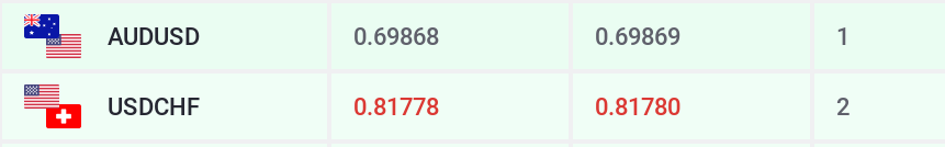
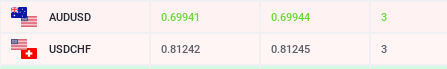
[353,23,439,52] 0.69868 -> [161,11,200,24] 0.69941
[595,23,680,52] 0.69869 -> [271,11,310,24] 0.69944
[836,23,850,52] 1 -> [381,11,387,24] 3
[353,93,439,122] 0.81778 -> [161,43,200,56] 0.81242
[595,93,680,122] 0.81780 -> [271,43,310,56] 0.81245
[836,93,850,122] 2 -> [381,43,387,56] 3

